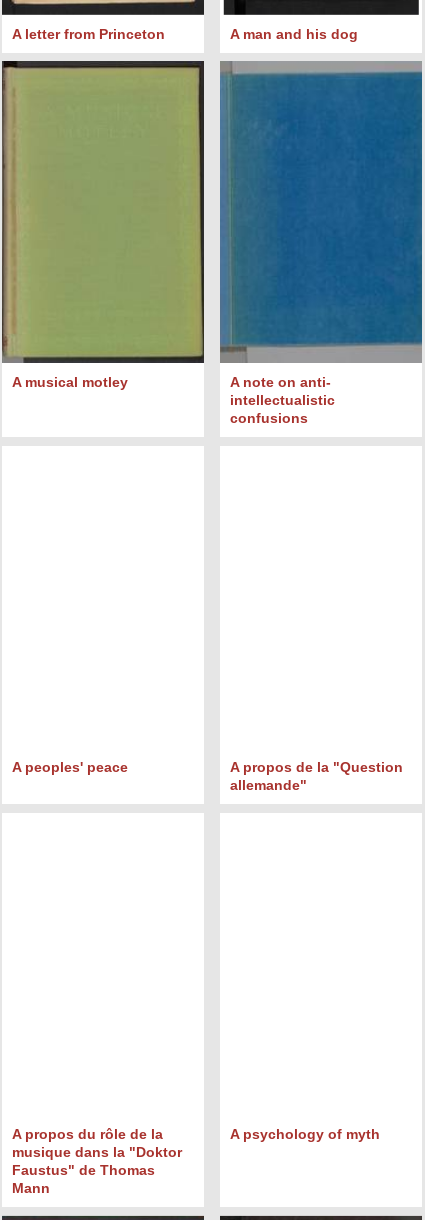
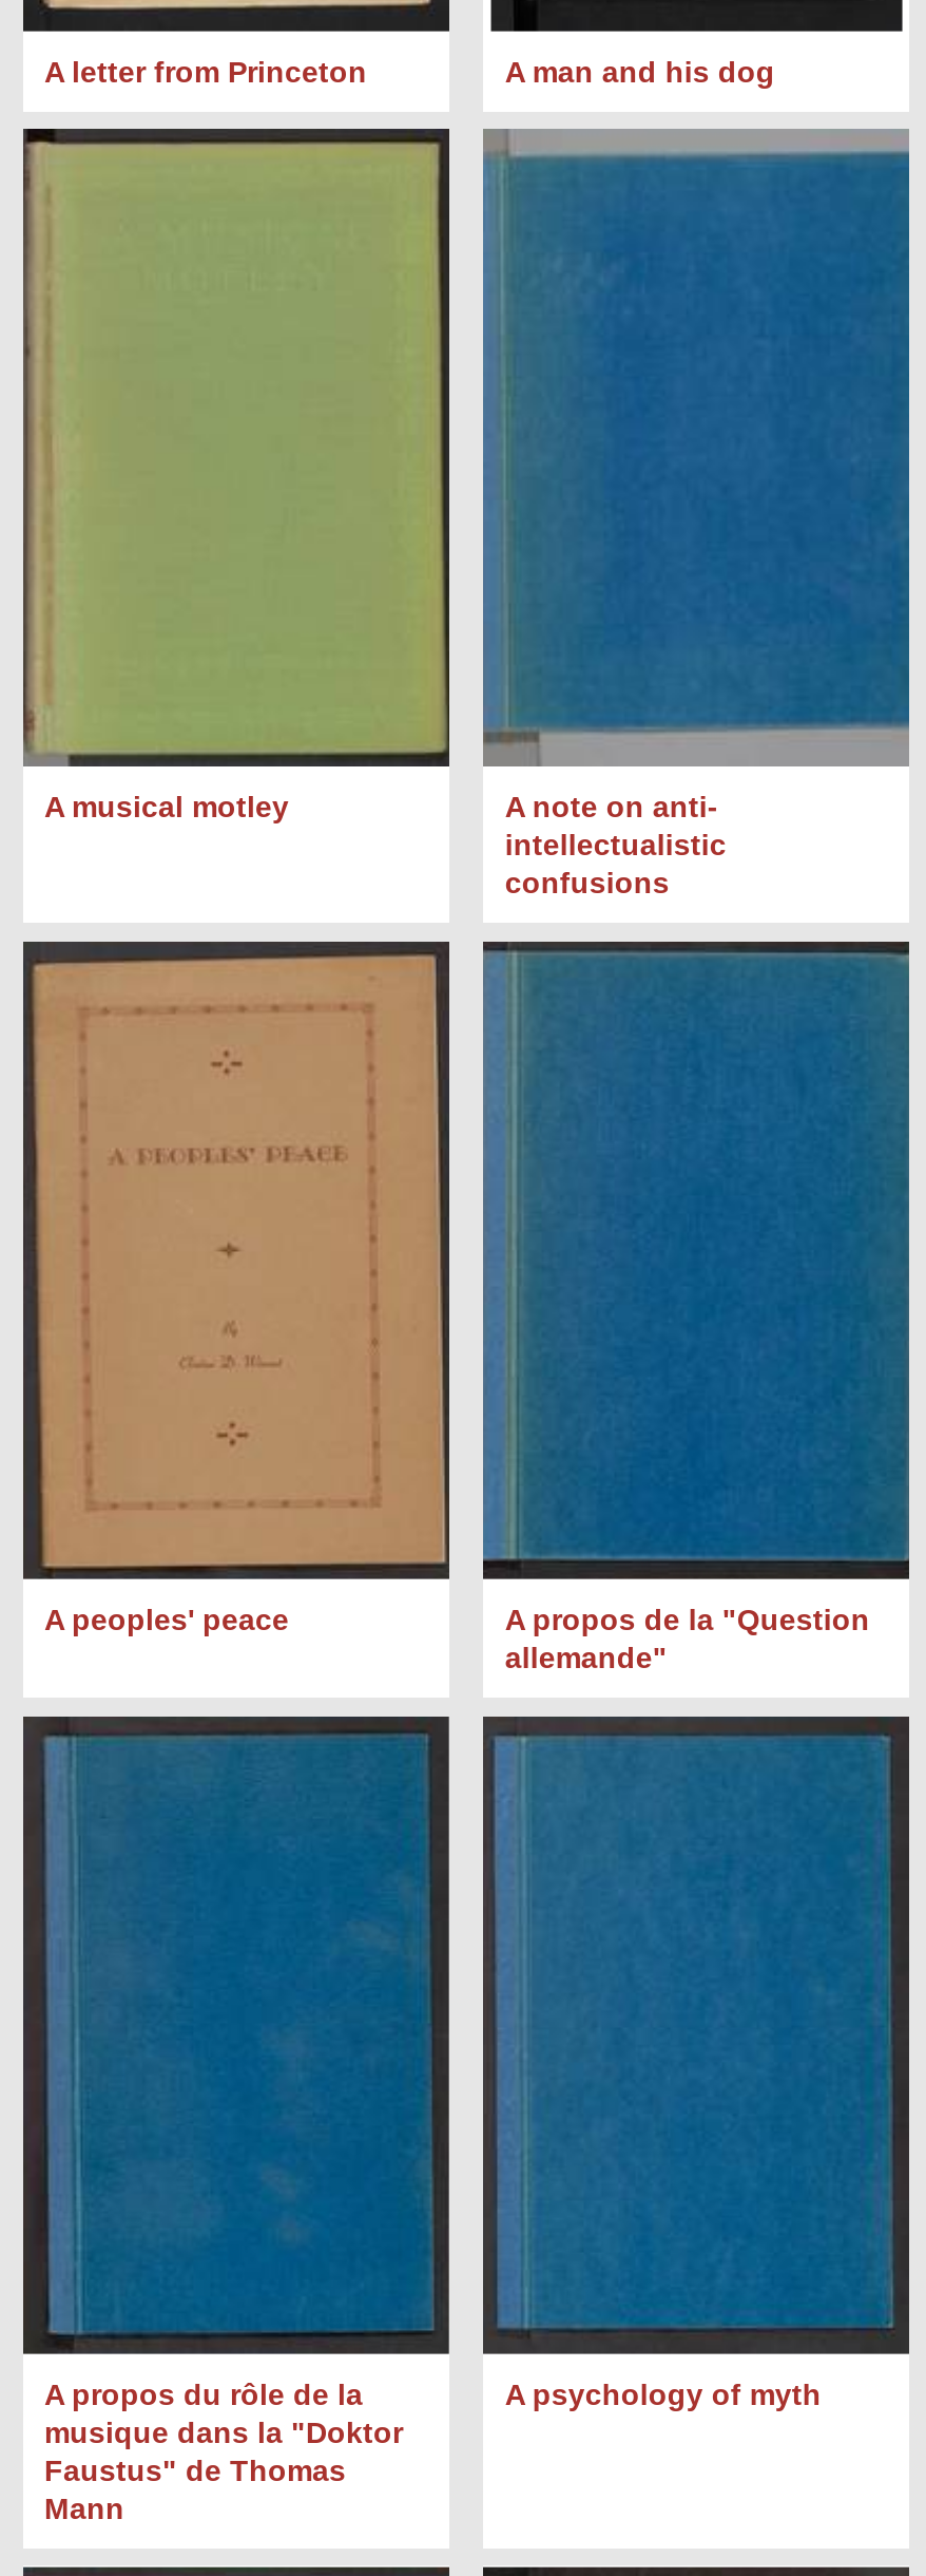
none -> [21,940,451,1581] [image]
none -> [481,940,911,1581] [image]
none -> [21,1715,451,2356] [image]
none -> [481,1715,911,2356] [image]

